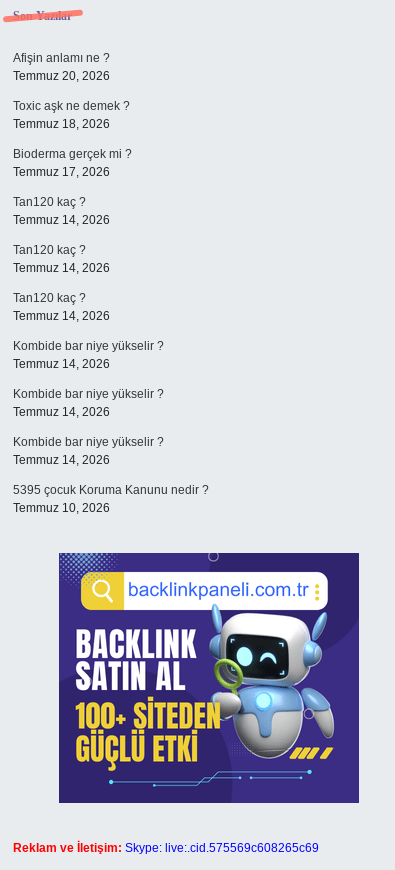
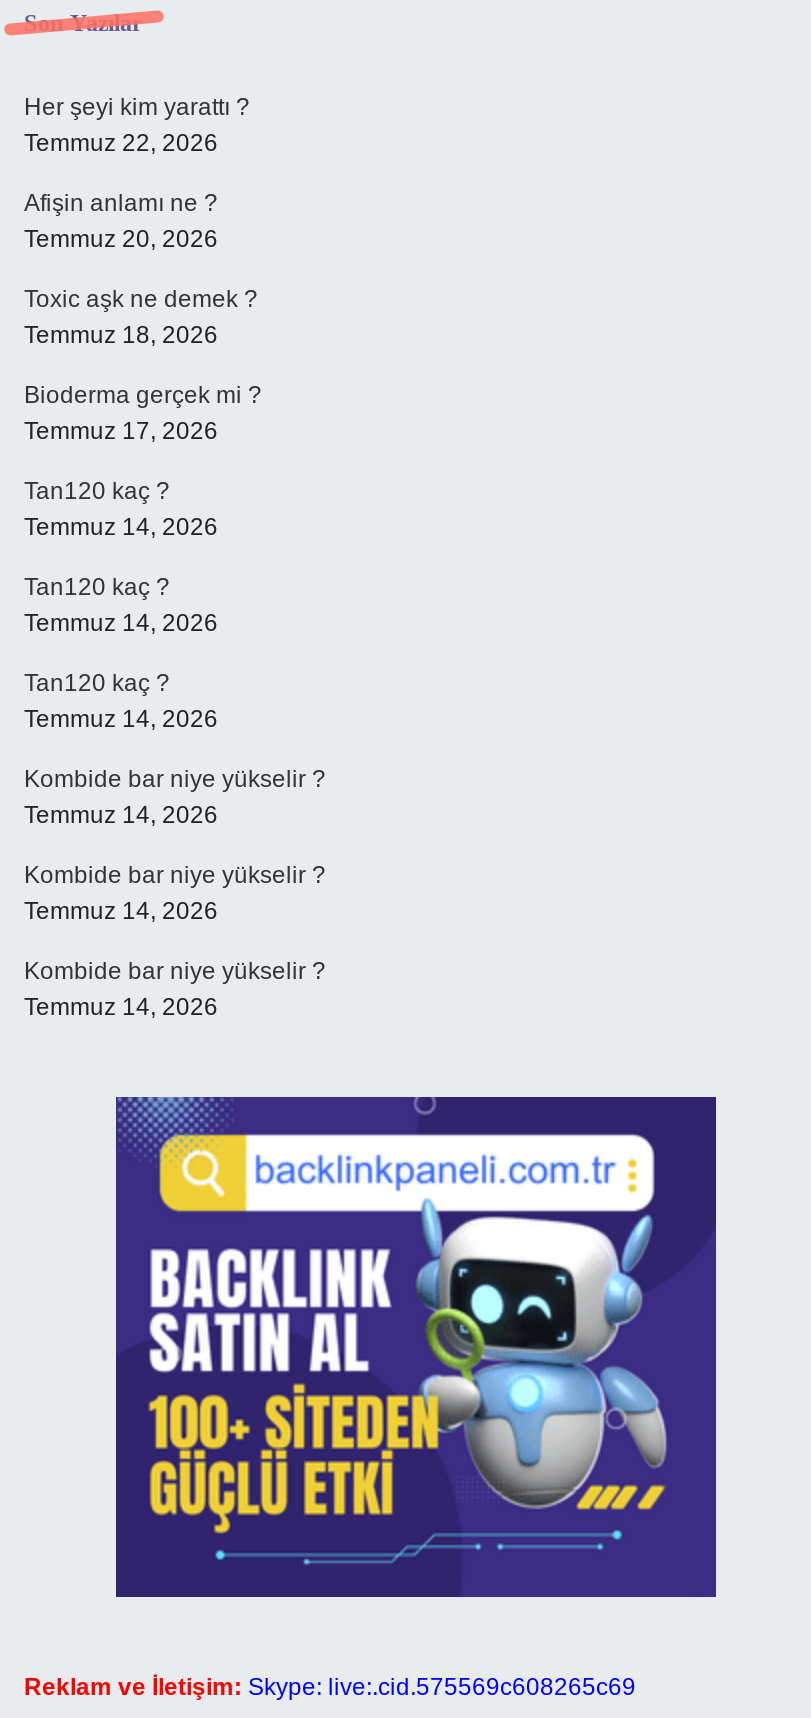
none -> [24,93,250,157] Her şeyi kim yarattı ? | Temmuz 22, 2026
moved [13,51,164,467] -> [24,189,326,1021]: Afişin anlamı ne ? | Temmuz 20, 2026 | Toxic aşk ne demek ? | ... | Kombide bar niye yükselir ? | Temmuz 14, 2026
[13,483,209,515] 5395 çocuk Koruma Kanunu nedir ? | Temmuz 10, 2026 -> none

